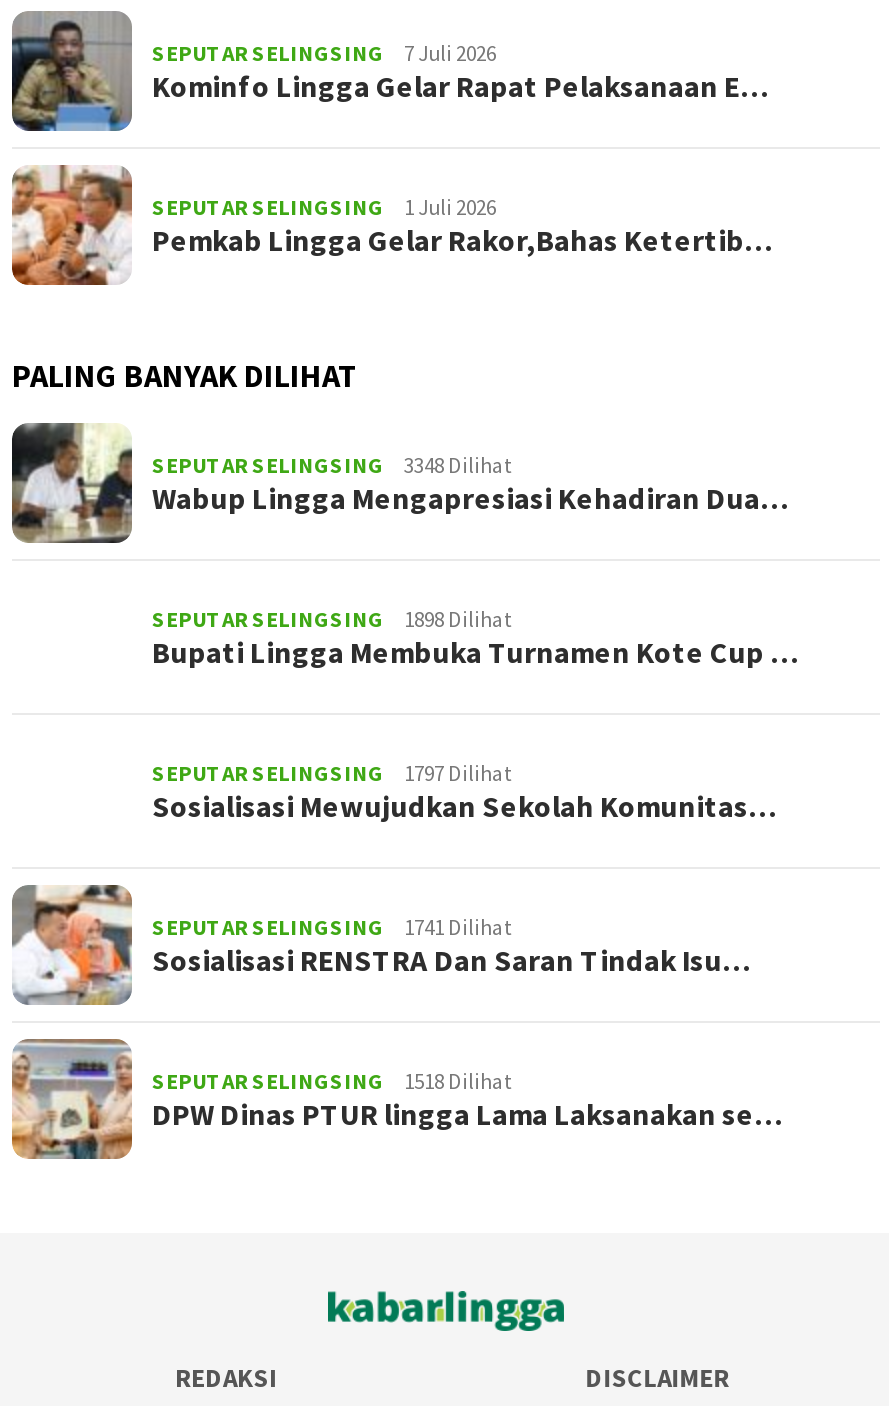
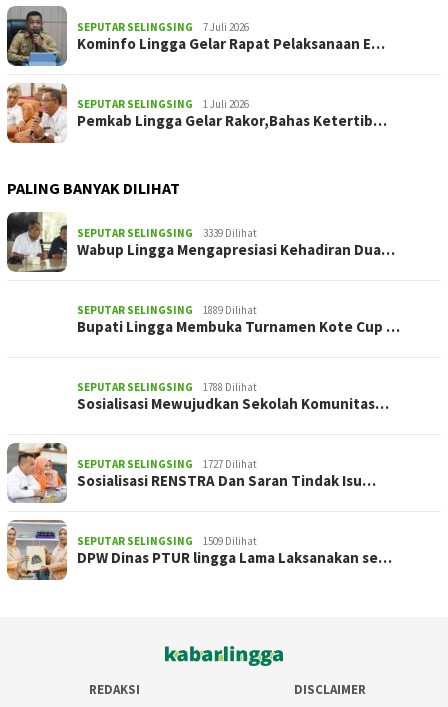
[152,452,512,480] SEPUTAR SELINGSING 3348 Dilihat -> [77,226,257,240] SEPUTAR SELINGSING 3339 Dilihat
[152,606,512,634] SEPUTAR SELINGSING 1898 Dilihat -> [77,303,257,317] SEPUTAR SELINGSING 1889 Dilihat
[152,760,512,788] SEPUTAR SELINGSING 1797 Dilihat -> [77,380,257,394] SEPUTAR SELINGSING 1788 Dilihat
[152,914,512,942] SEPUTAR SELINGSING 1741 Dilihat -> [77,457,257,471] SEPUTAR SELINGSING 1727 Dilihat
[152,1068,512,1096] SEPUTAR SELINGSING 1518 Dilihat -> [77,534,257,548] SEPUTAR SELINGSING 1509 Dilihat

